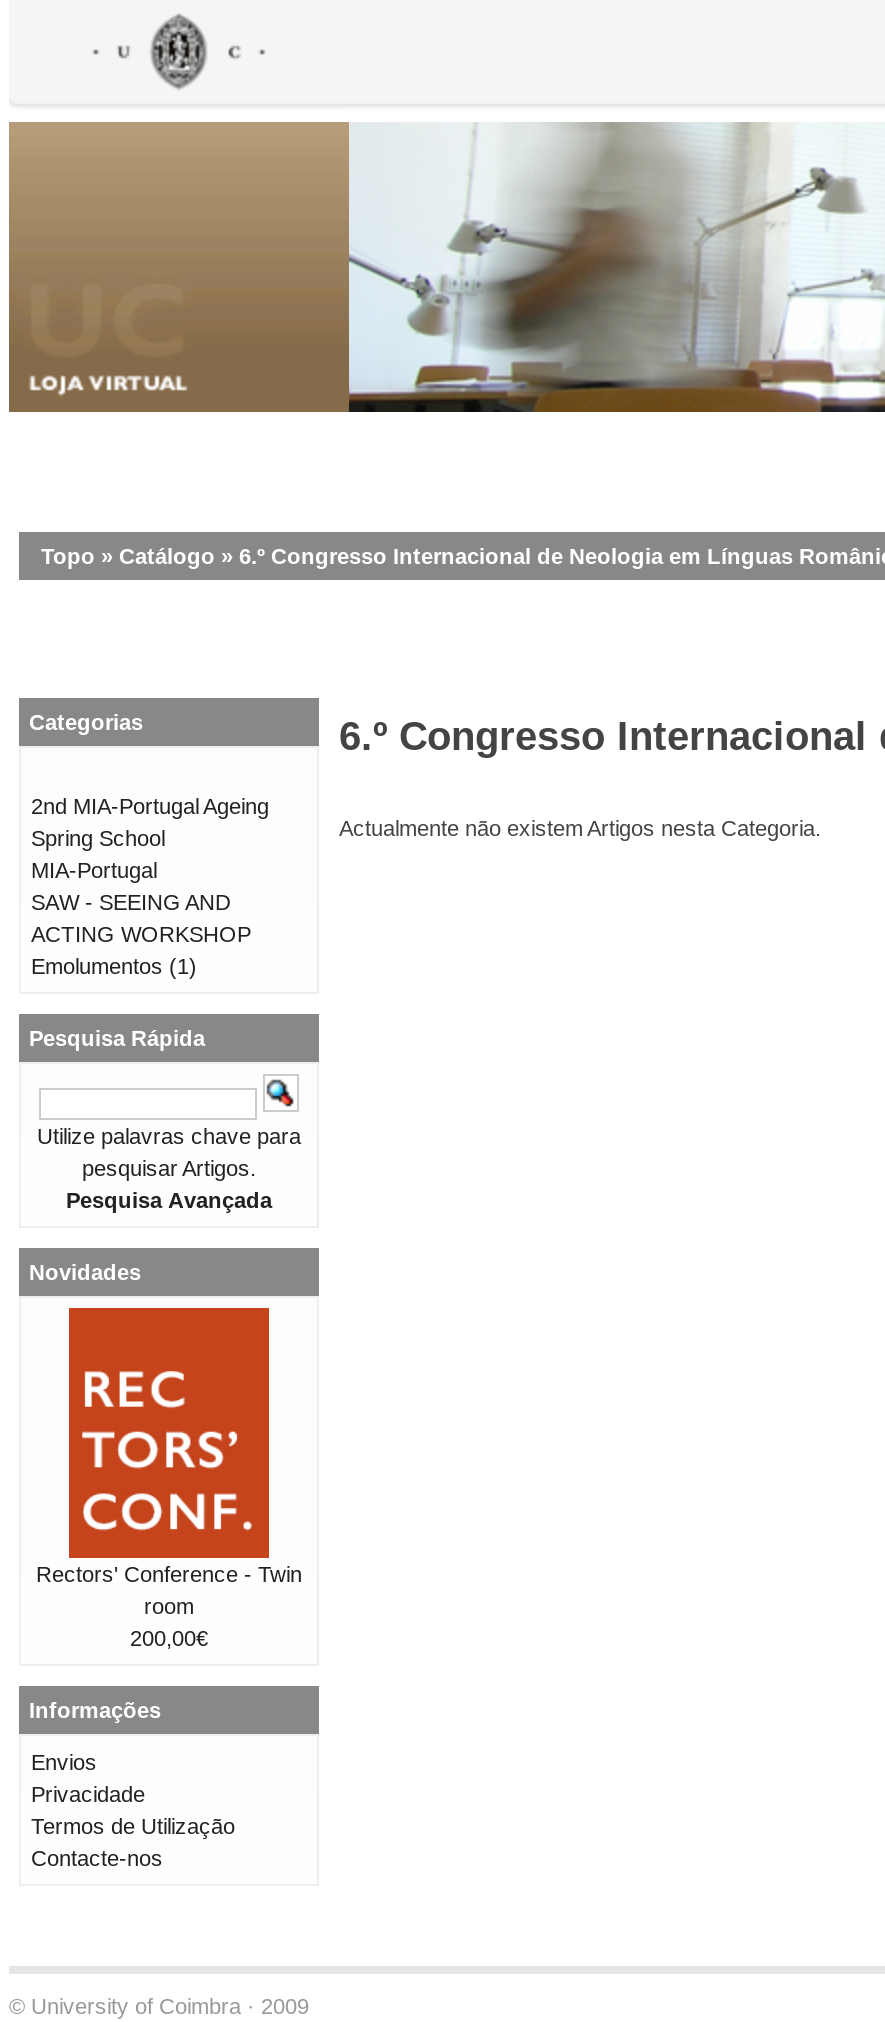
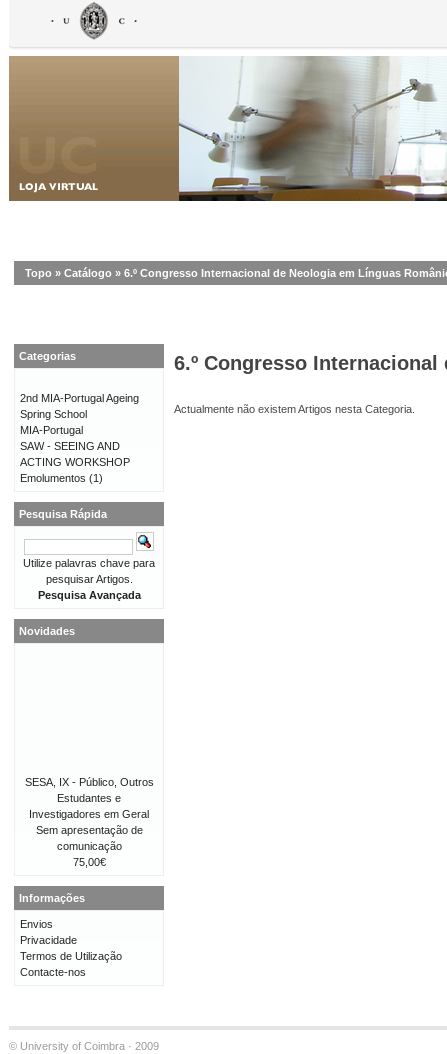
[67,1306,271,1452] [image] -> none
[36,1562,302,1650] Rectors' Conference - Twin | room | 200,00€ -> [24,776,153,868] SESA, IX - Público, Outros | Estudantes e | Investigadores em Geral | Sem apresentação de | comunicação | 75,00€

